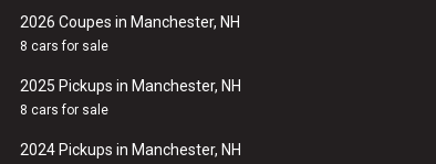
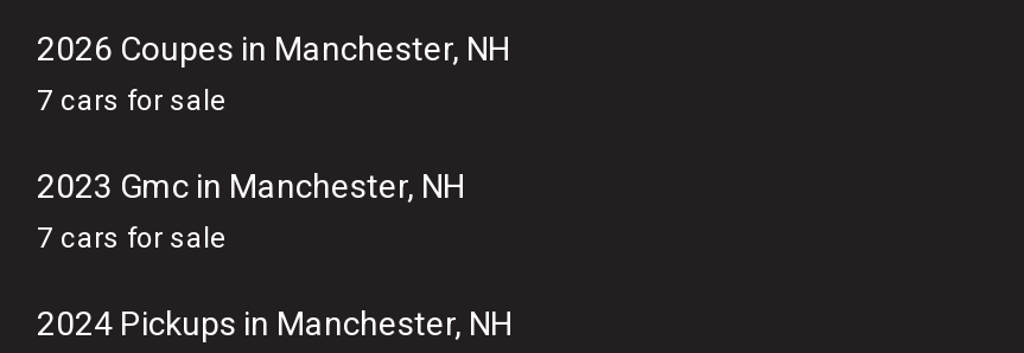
[20,39,108,54] 8 cars for sale -> [37,84,227,117] 7 cars for sale
[20,77,241,95] 2025 Pickups in Manchester, NH -> [37,167,464,205] 2023 Gmc in Manchester, NH
[20,102,108,118] 8 cars for sale -> [37,222,227,255] 7 cars for sale

